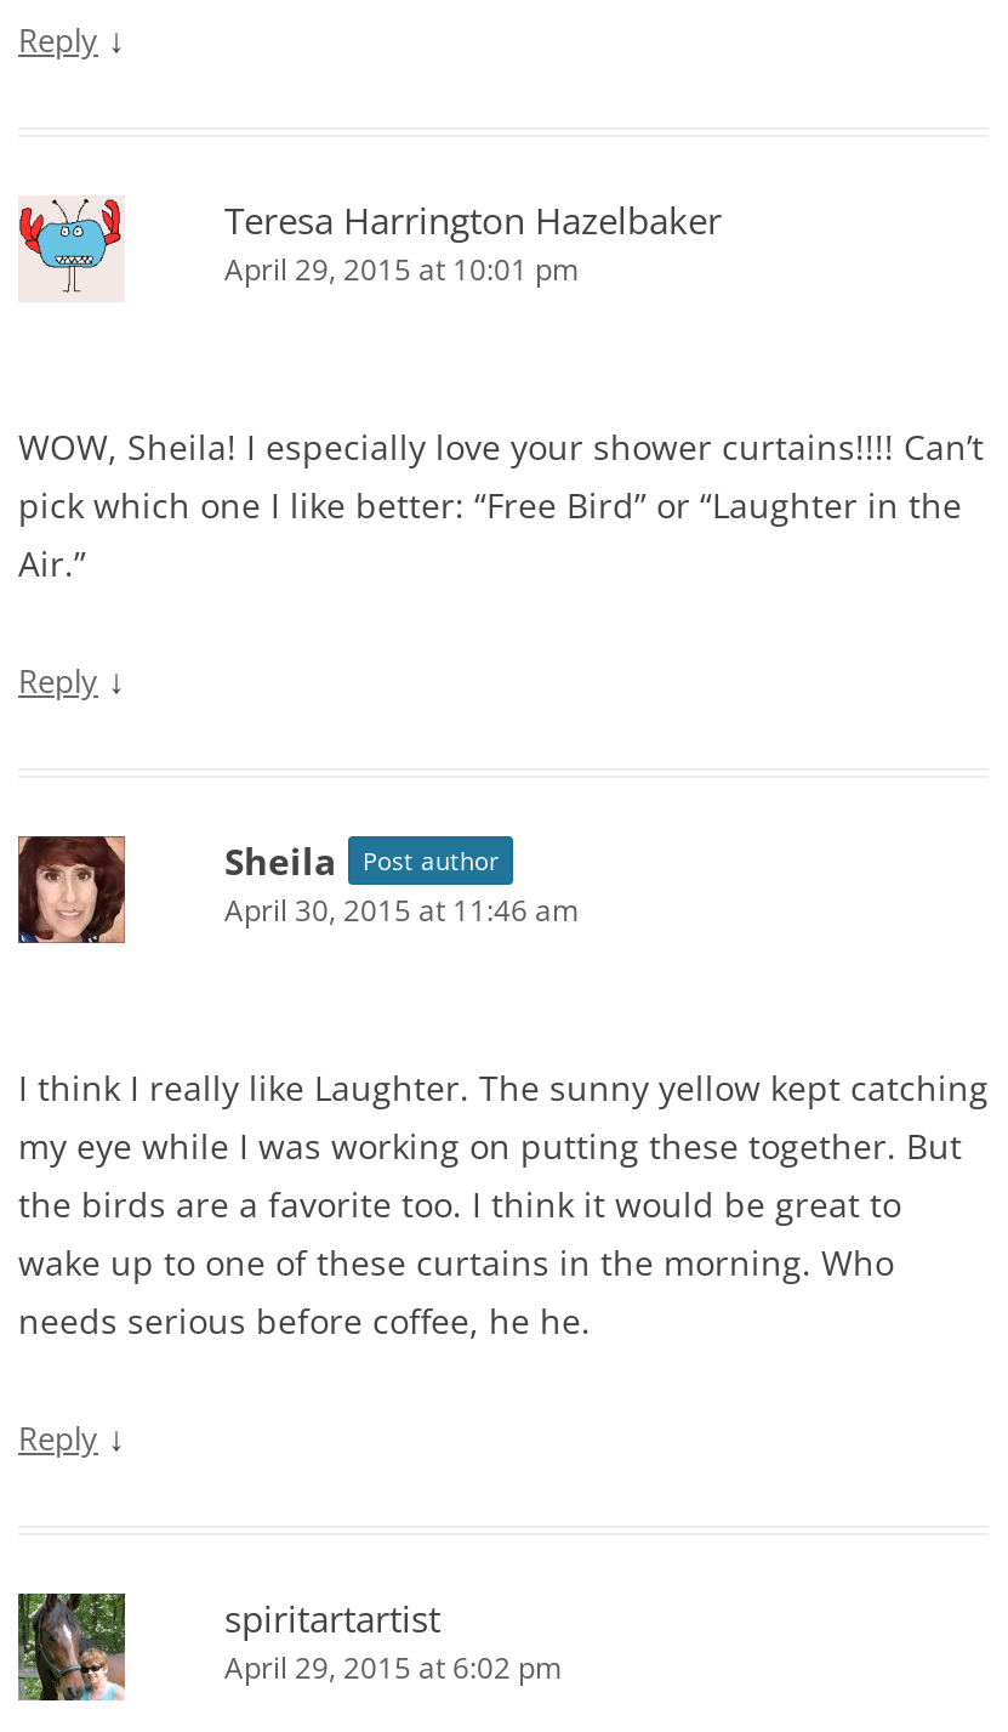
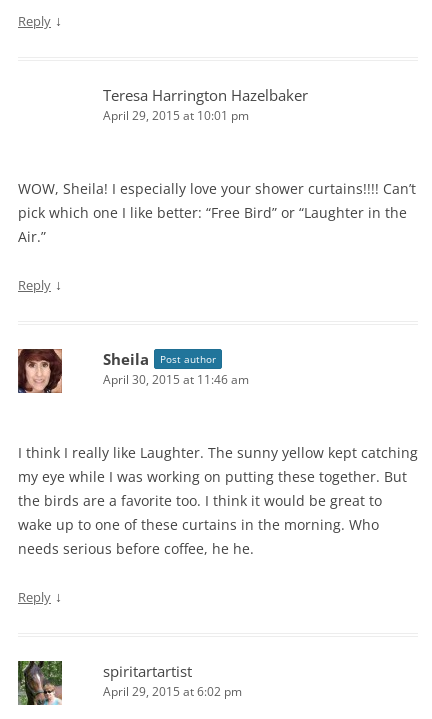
[16,197,125,299] [image] -> none

